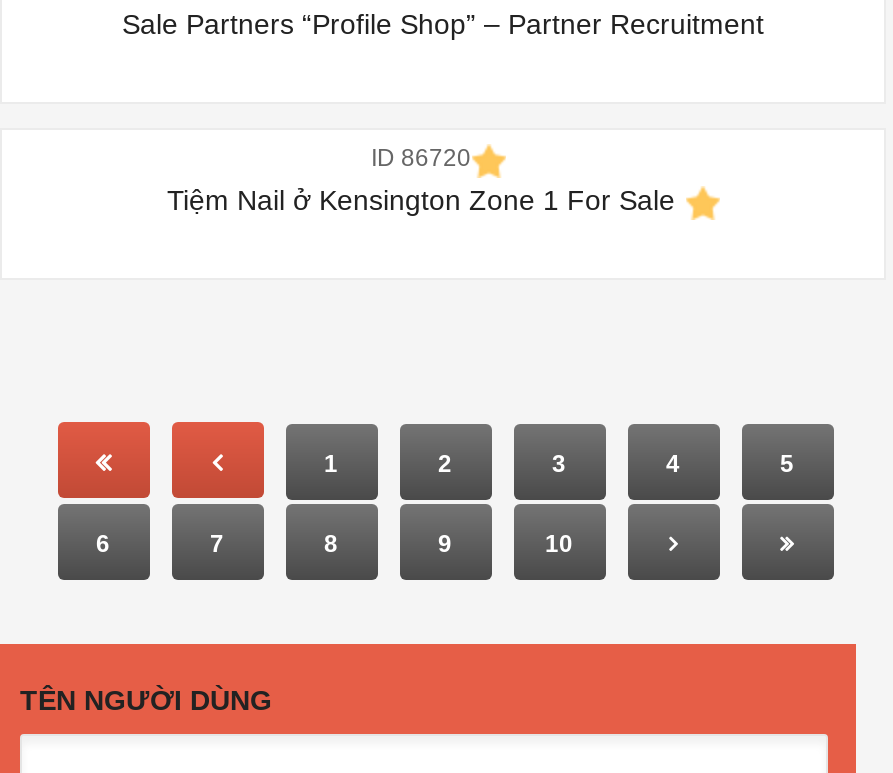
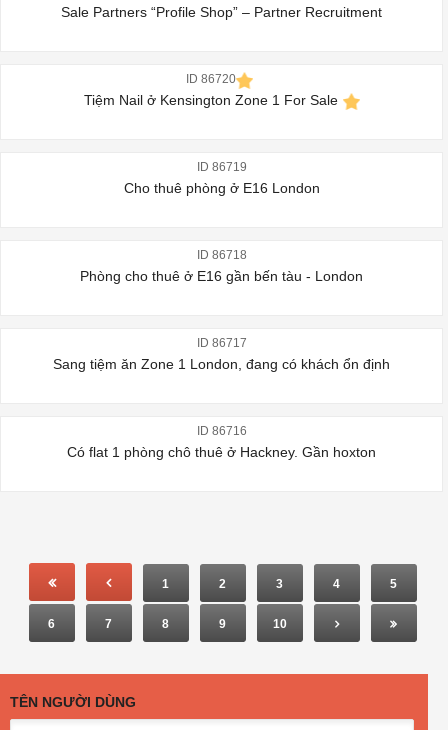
none -> [53,336,390,372] ID 86717 | Sang tiệm ăn Zone 1 London, đang có khách ổn định
none -> [67,424,376,460] ID 86716 | Có flat 1 phòng chô thuê ở Hackney. Gần hoxton
none -> [80,248,363,284] ID 86718 | Phòng cho thuê ở E16 gần bến tàu - London
none -> [123,160,319,196] ID 86719 | Cho thuê phòng ở E16 London

